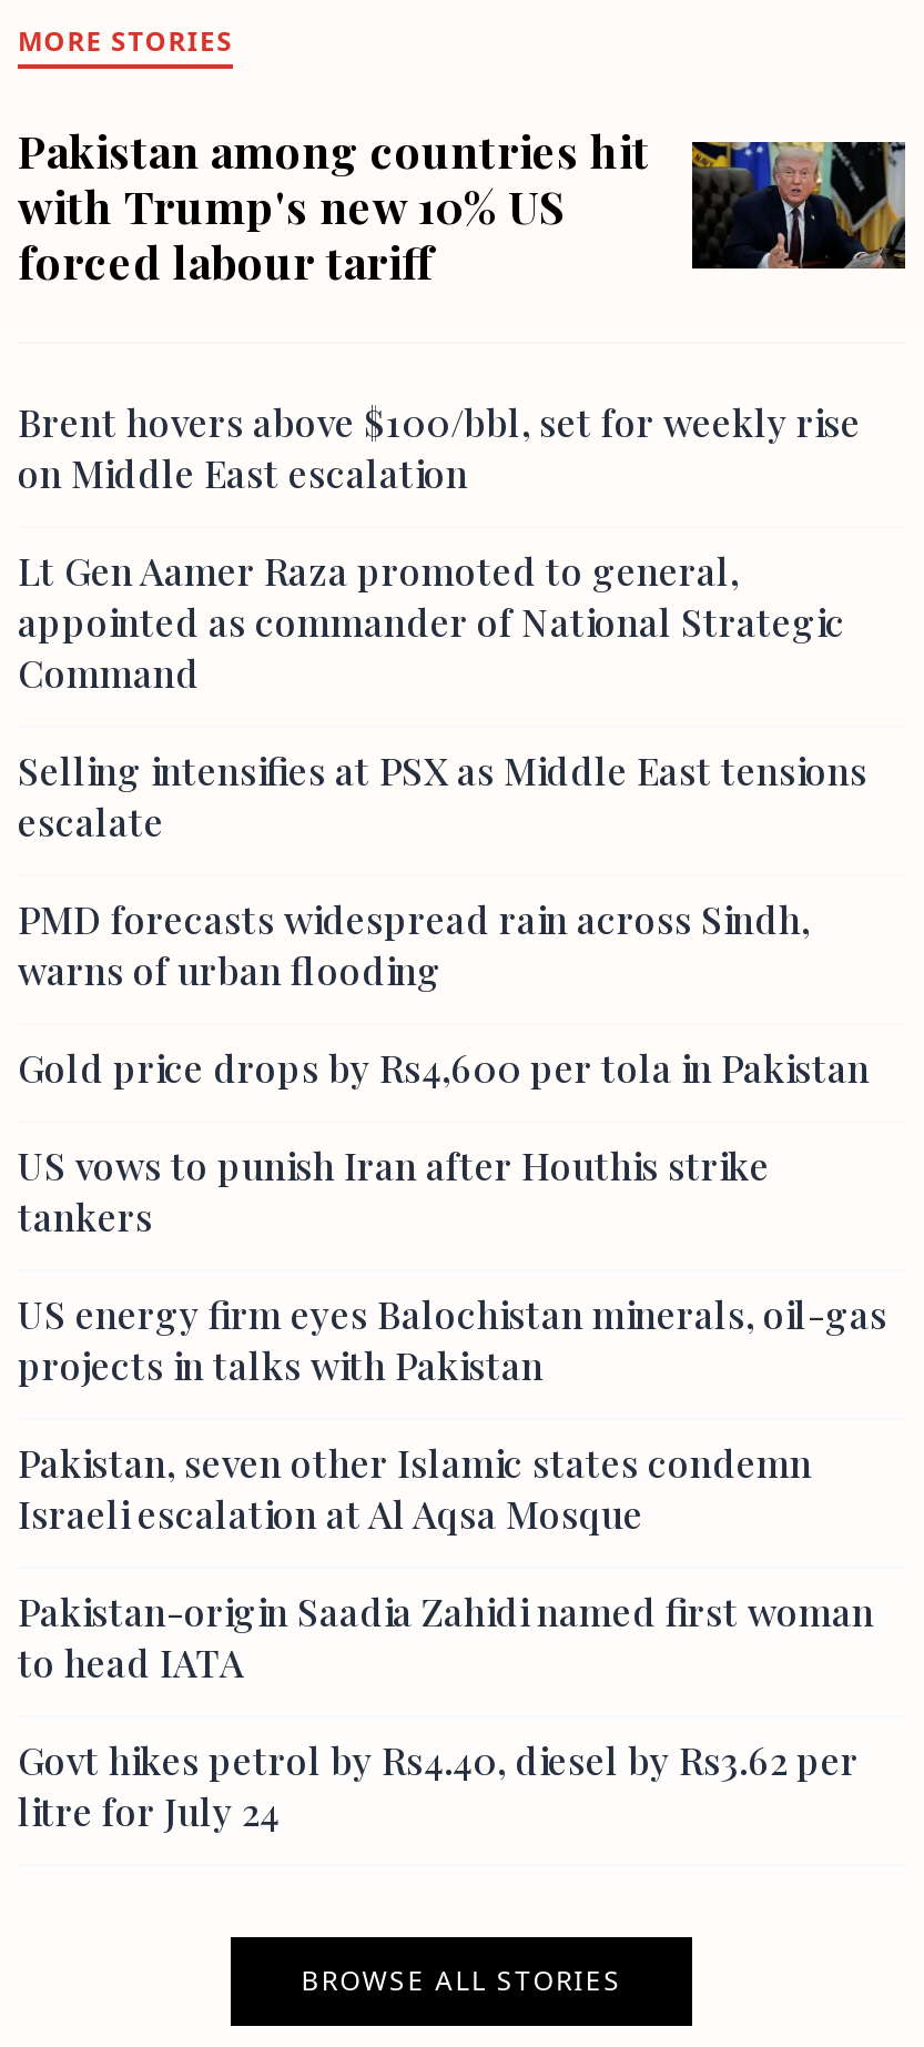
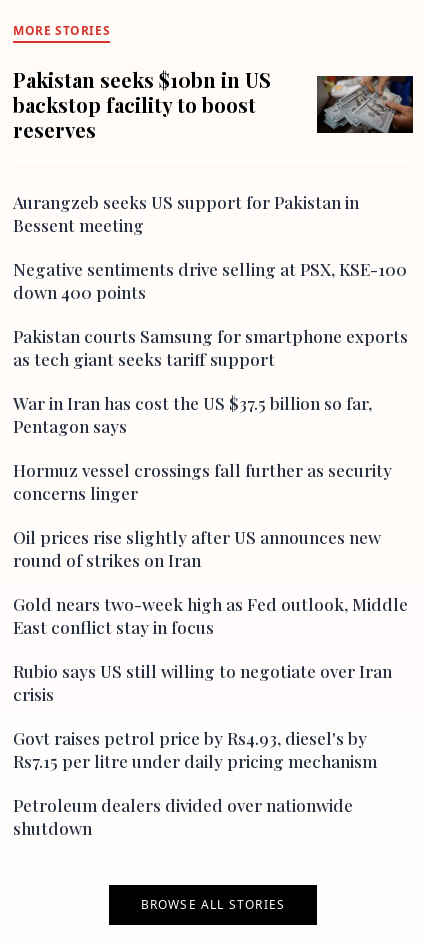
[18,120,650,291] Pakistan among countries hit | with Trump's new 10% US | forced labour tariff -> [13,66,271,143] Pakistan seeks $10bn in US | backstop facility to boost | reserves
[692,140,907,271] [image] -> [317,75,414,134] [image]
[18,398,861,497] Brent hovers above $100/bbl, set for weekly rise | on Middle East escalation -> [13,191,359,236] Aurangzeb seeks US support for Pakistan in | Bessent meeting
[18,546,845,697] Lt Gen Aamer Raza promoted to general, | appointed as commander of National Strategic | Command -> [13,258,407,303] Negative sentiments drive selling at PSX, KSE-100 | down 400 points
[18,746,867,846] Selling intensifies at PSX as Middle East tensions | escalate -> [13,325,408,370] Pakistan courts Samsung for smartphone exports | as tech giant seeks tariff support
[18,895,810,995] PMD forecasts widespread rain across Sindh, | warns of urban flooding -> [13,392,372,437] War in Iran has cost the US $37.5 billion so far, | Pentagon says
[18,1043,870,1092] Gold price drops by Rs4,600 per tola in Pakistan -> [13,459,392,504] Hormuz vessel crossings fall further as security | concerns linger
[18,1141,770,1241] US vows to punish Iran after Houthis strike | tankers -> [13,526,381,571] Oil prices rise slightly after US announces new | round of strikes on Iran
[18,1290,887,1390] US energy firm eyes Balochistan minerals, oil-gas | projects in talks with Pakistan -> [13,593,408,638] Gold nears two-week high as Fed outlook, Middle | East conflict stay in focus
[18,1438,812,1538] Pakistan, seven other Islamic states condemn | Israeli escalation at Al Aqsa Mosque -> [13,660,392,705] Rubio says US still willing to negotiate over Iran | crisis
[18,1587,874,1687] Pakistan-origin Saadia Zahidi named first woman | to head IATA -> [13,727,377,772] Govt raises petrol price by Rs4.93, diesel's by | Rs7.15 per litre under daily pricing mechanism
[18,1736,859,1836] Govt hikes petrol by Rs4.40, diesel by Rs3.62 per | litre for July 24 -> [13,794,353,839] Petroleum dealers divided over nationwide | shutdown

